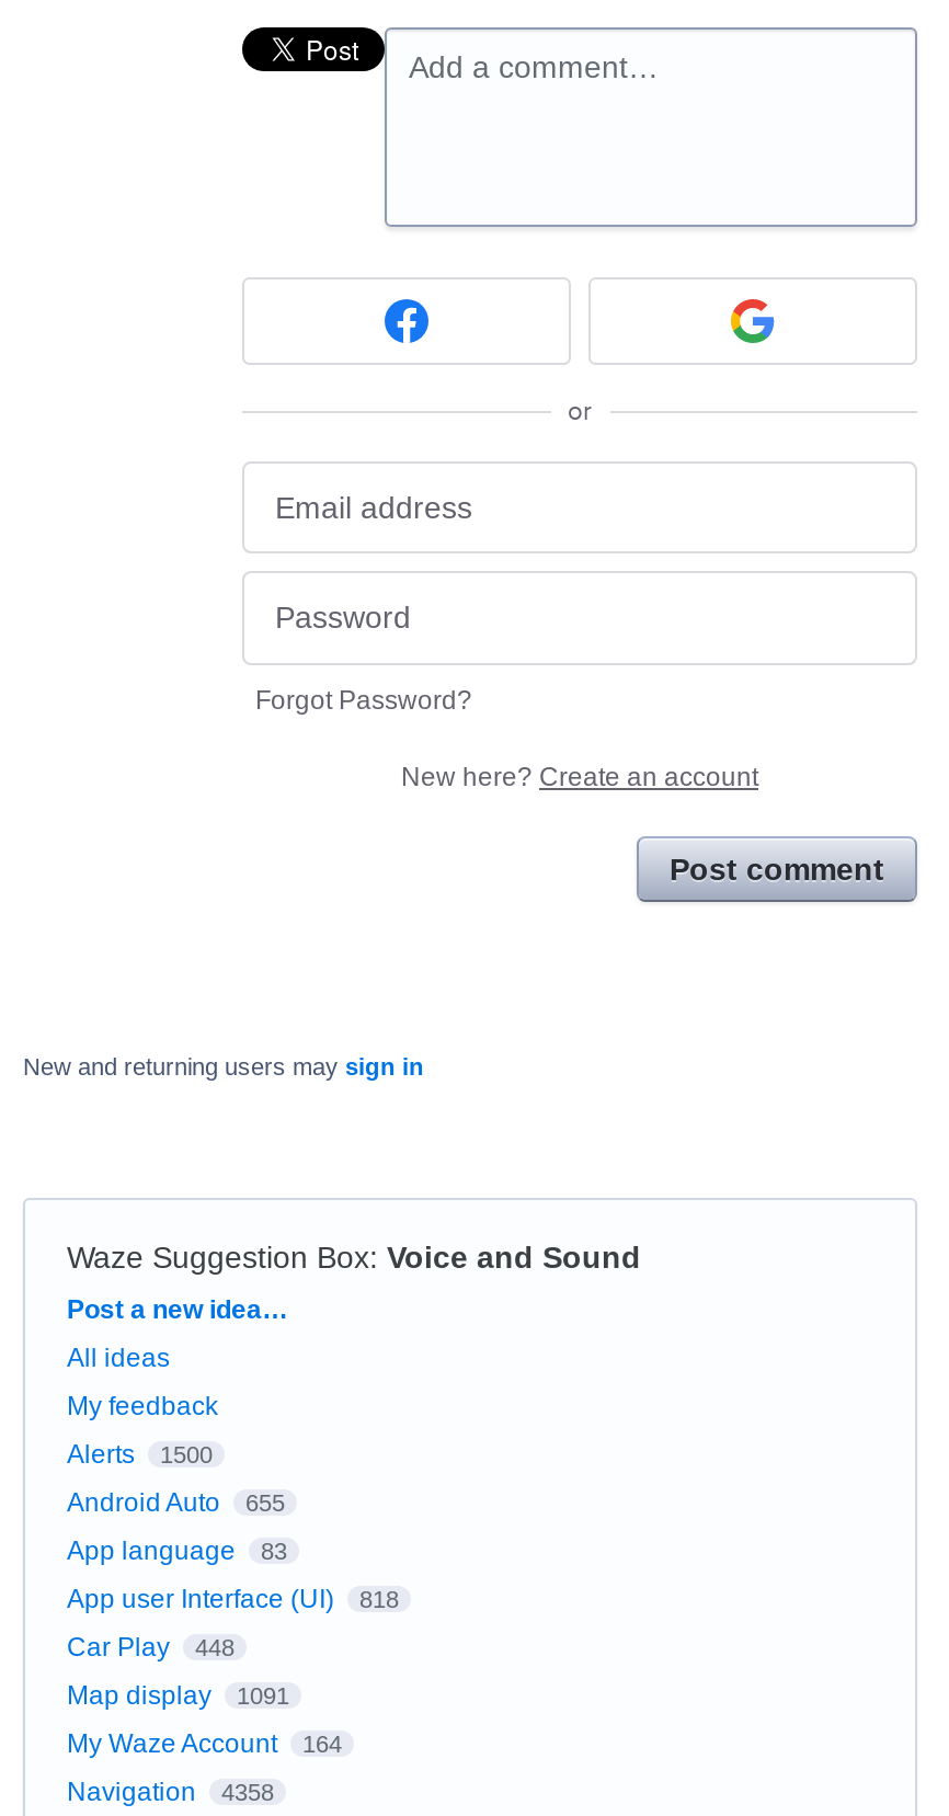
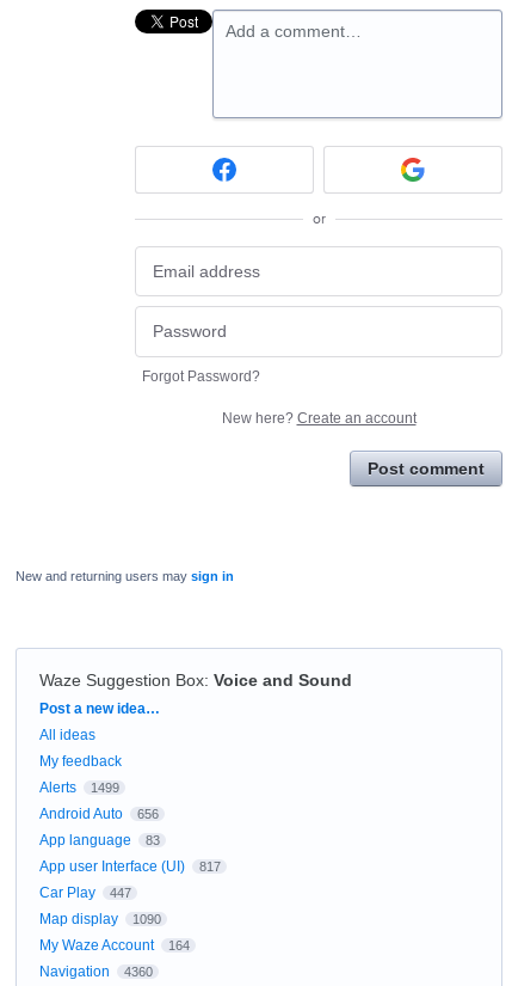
[67,1438,213,1469] Alerts 1500 -> [39,779,119,796] Alerts 1499
[67,1487,285,1517] Android Auto 655 -> [39,805,158,822] Android Auto 656
[67,1583,399,1614] App user Interface (UI) 818 -> [39,858,220,874] App user Interface (UI) 817
[67,1631,235,1662] Car Play 448 -> [39,884,131,901] Car Play 447
[67,1679,289,1710] Map display 1091 -> [39,910,161,927] Map display 1090
[67,1776,274,1807] Navigation 4358 -> [39,963,152,980] Navigation 4360

